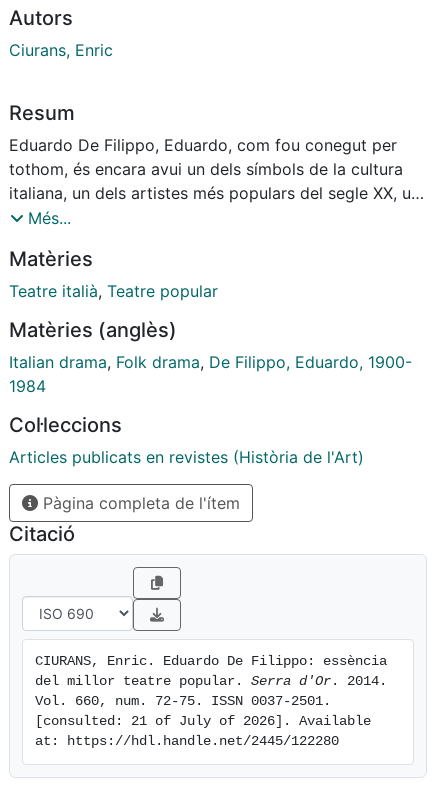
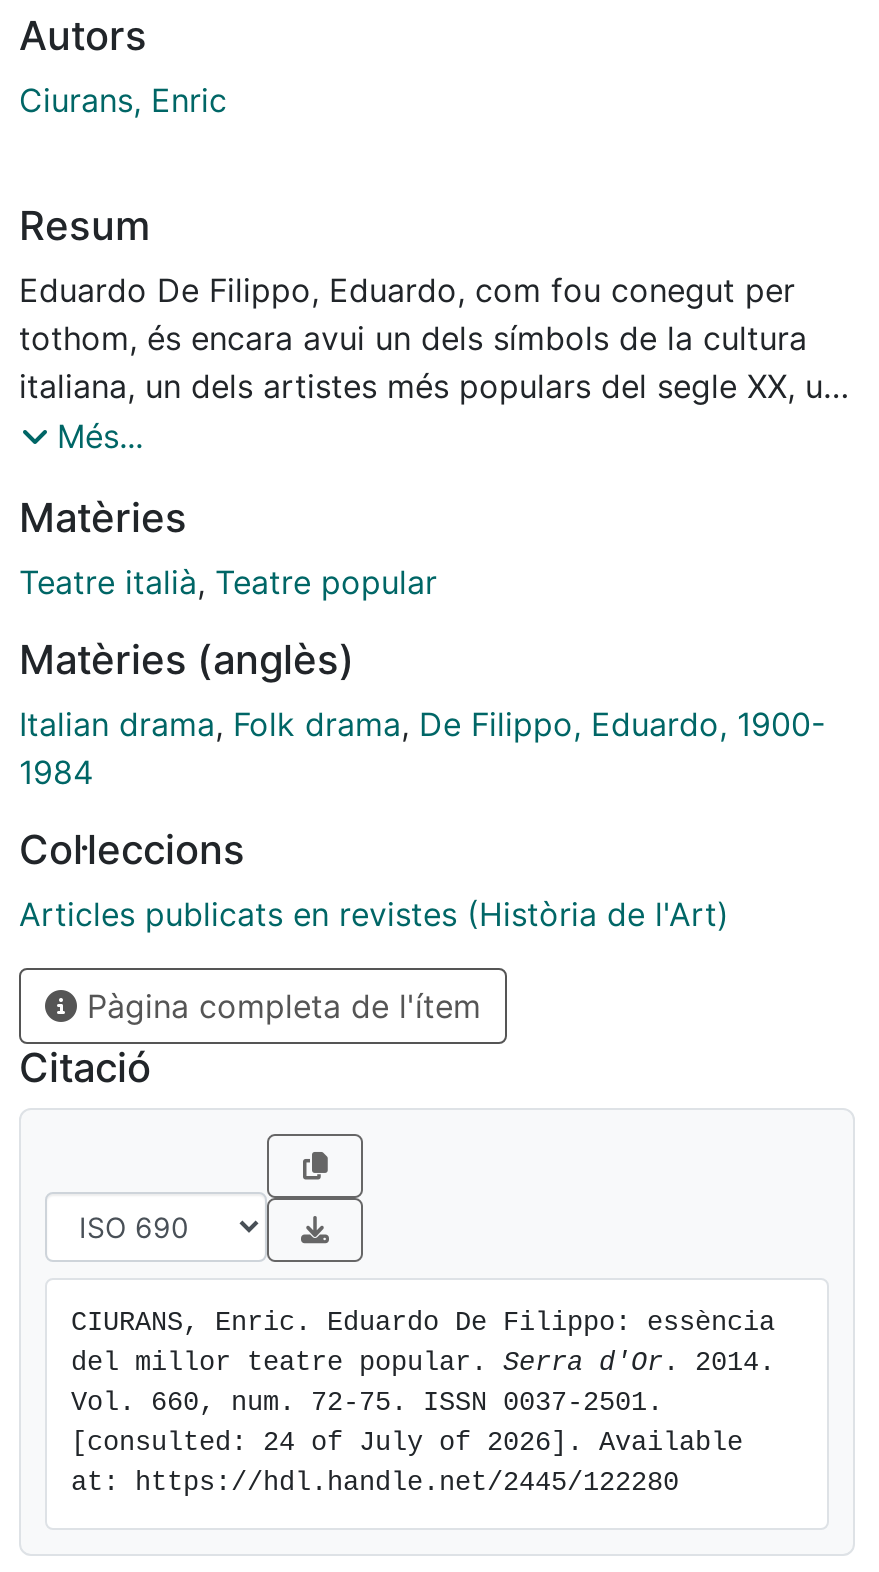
[35,714,371,729] [consulted: 21 of July of 2026]. Available -> [71,1429,743,1459] [consulted: 24 of July of 2026]. Available

